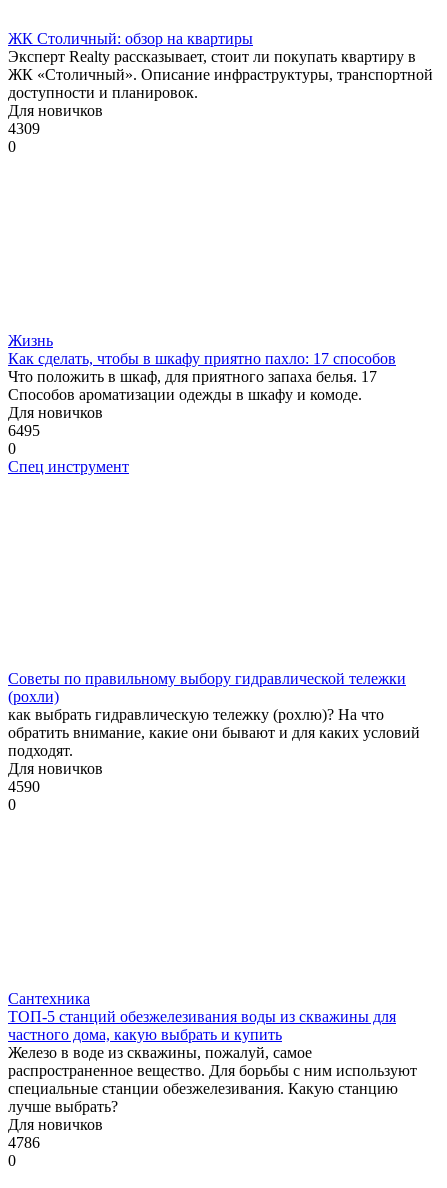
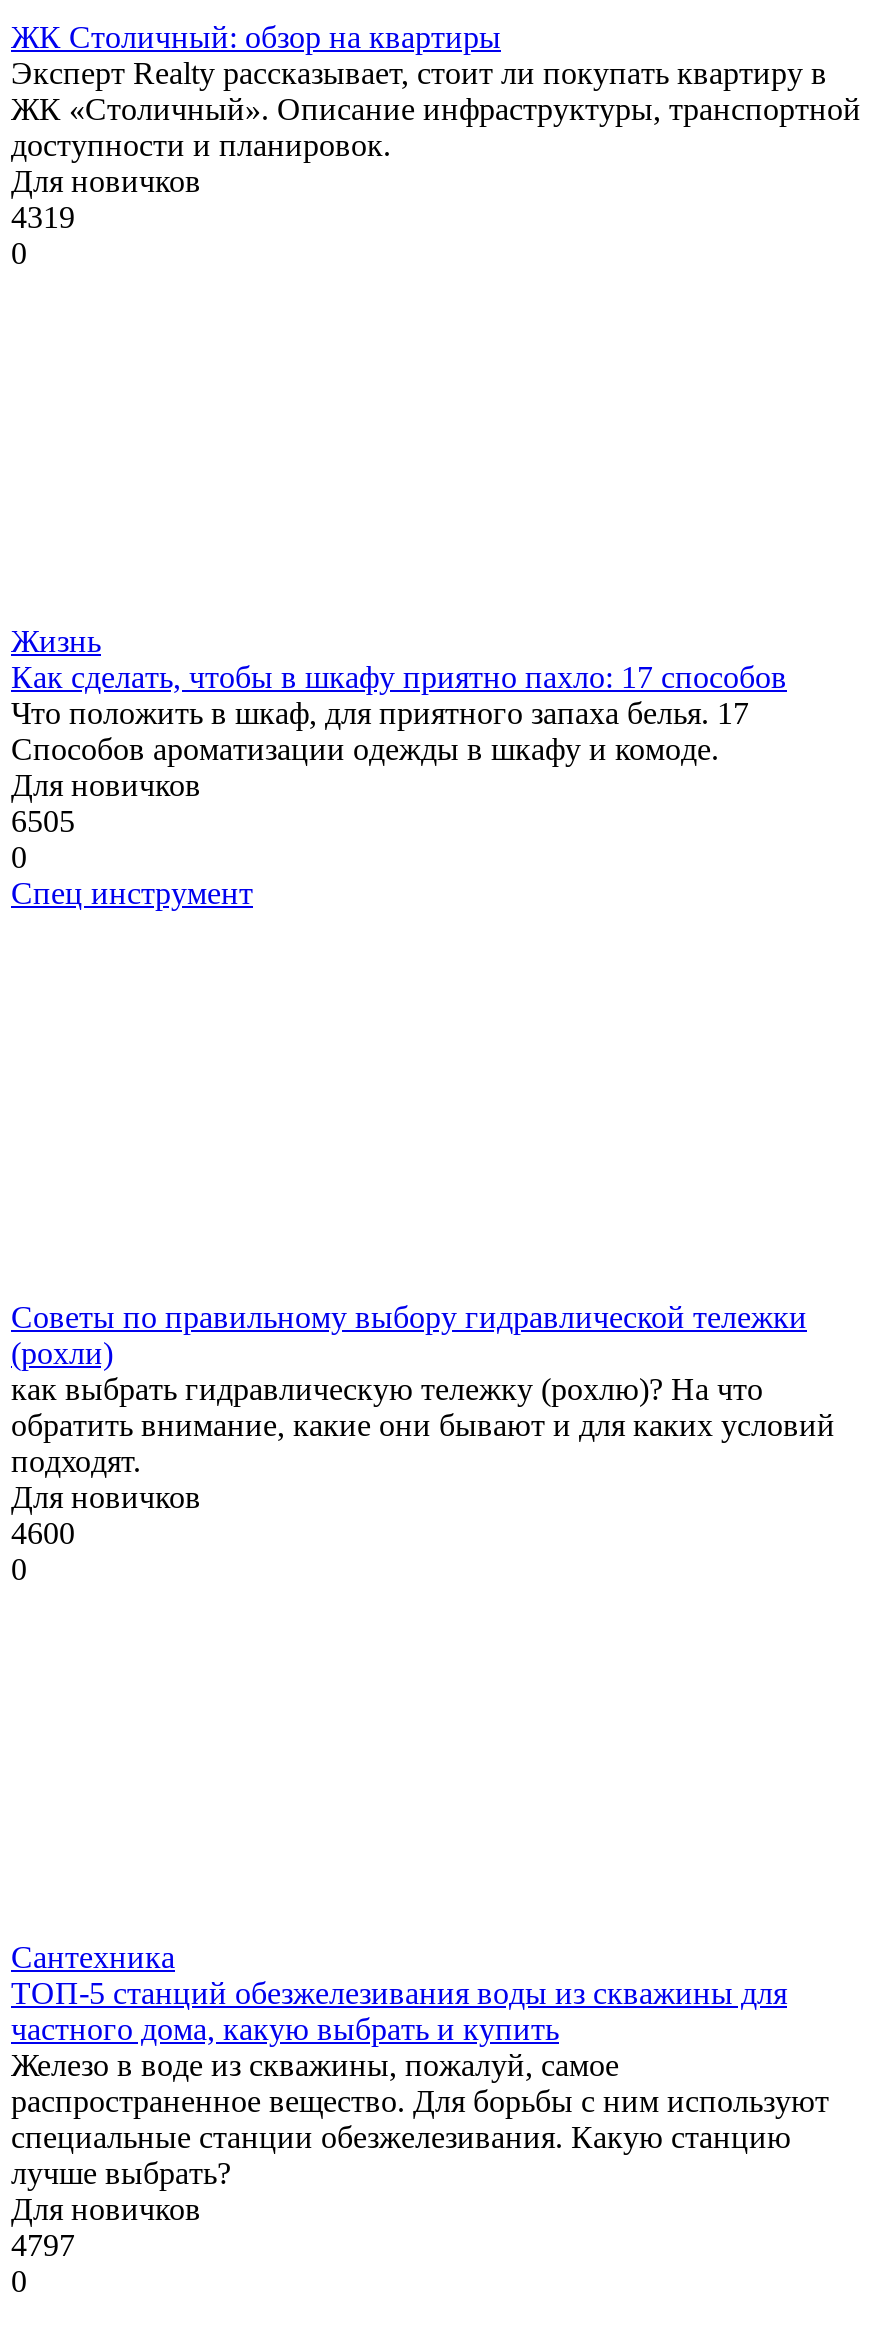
[8,120,40,137] 4309 -> [11,200,75,234] 4319
[8,422,40,439] 6495 -> [11,804,75,838] 6505
[8,778,40,795] 4590 -> [11,1516,75,1550] 4600
[8,1134,40,1151] 4786 -> [11,2228,75,2262] 4797

